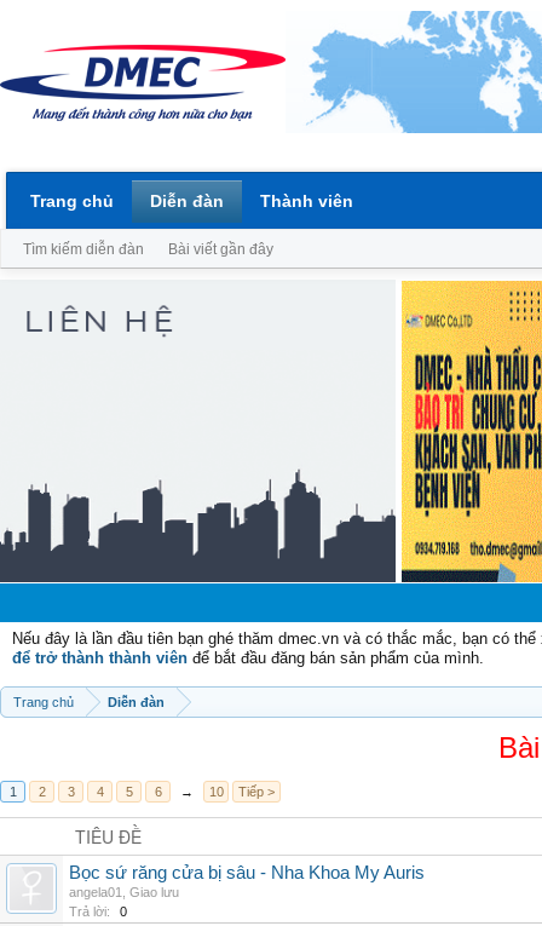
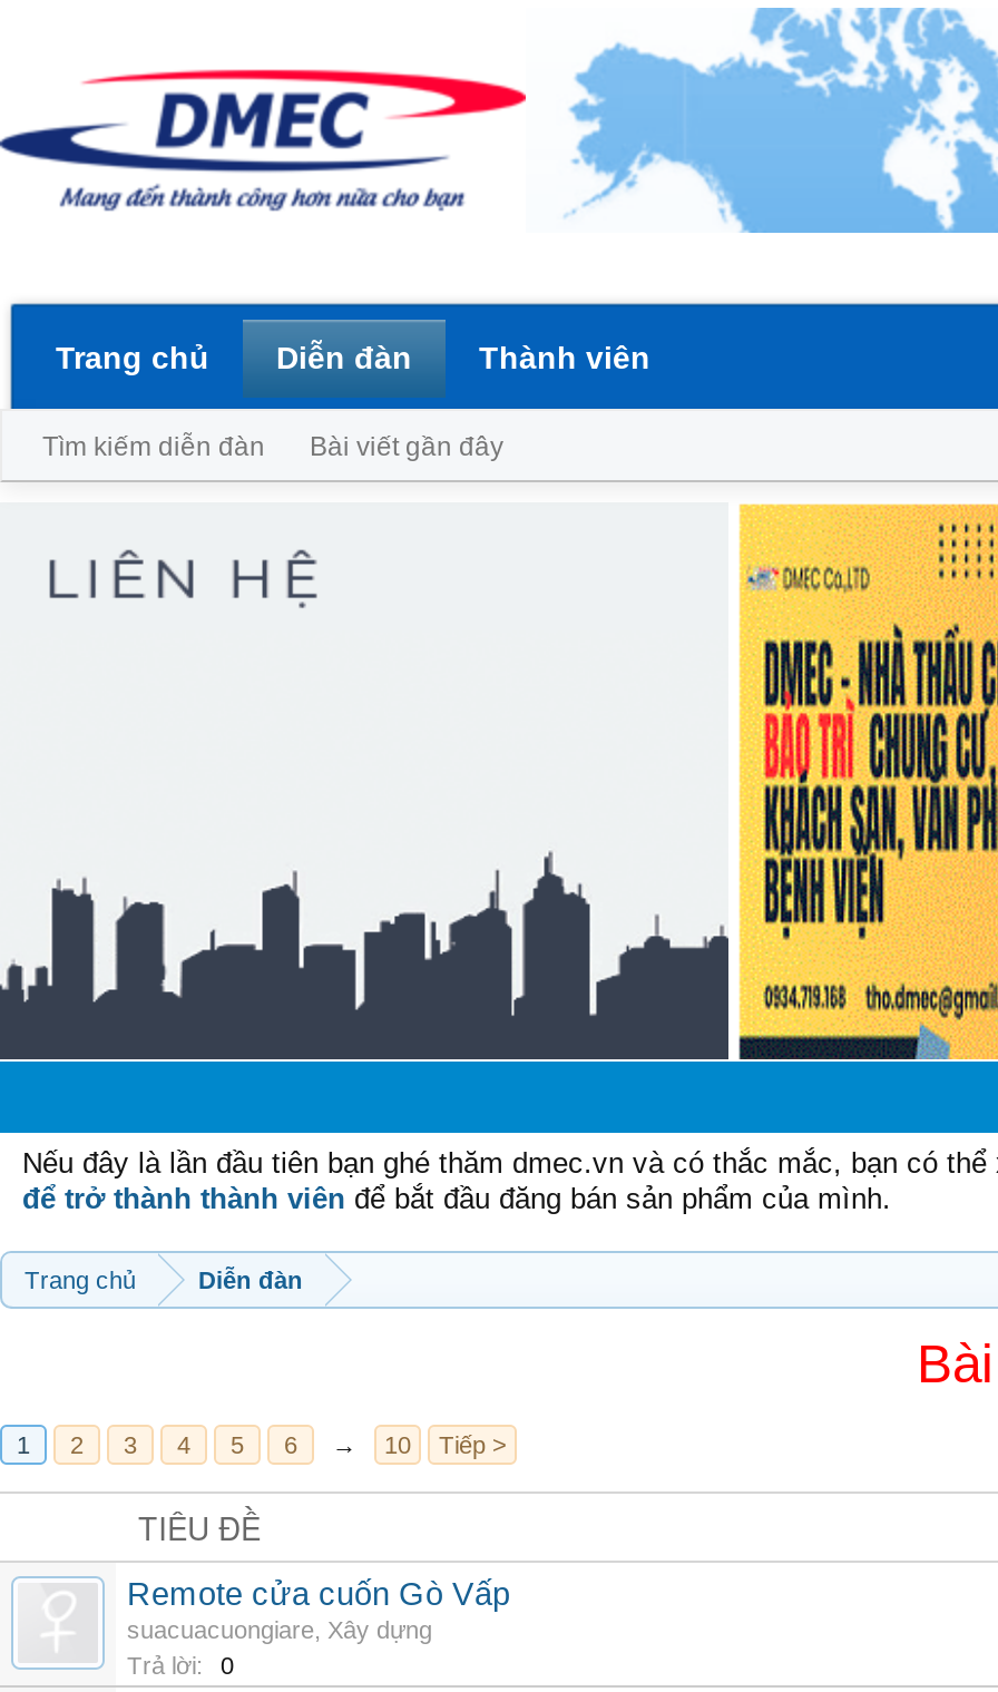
[69,863,425,899] Bọc sứ răng cửa bị sâu - Nha Khoa My Auris | angela01, Giao lưu -> [127,1576,510,1643] Remote cửa cuốn Gò Vấp | suacuacuongiare, Xây dựng

